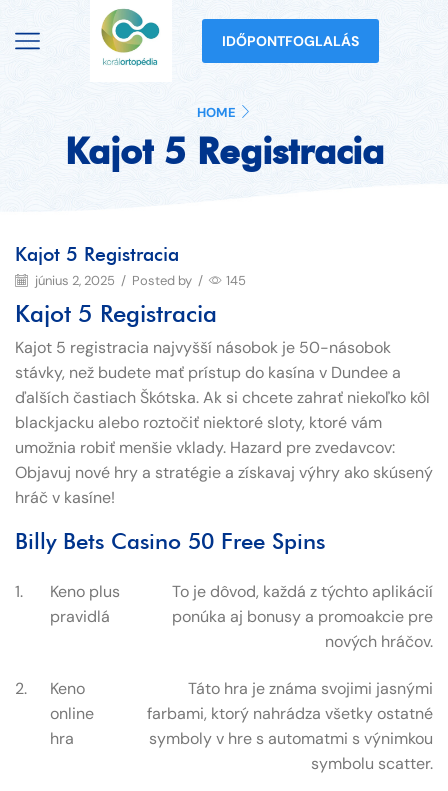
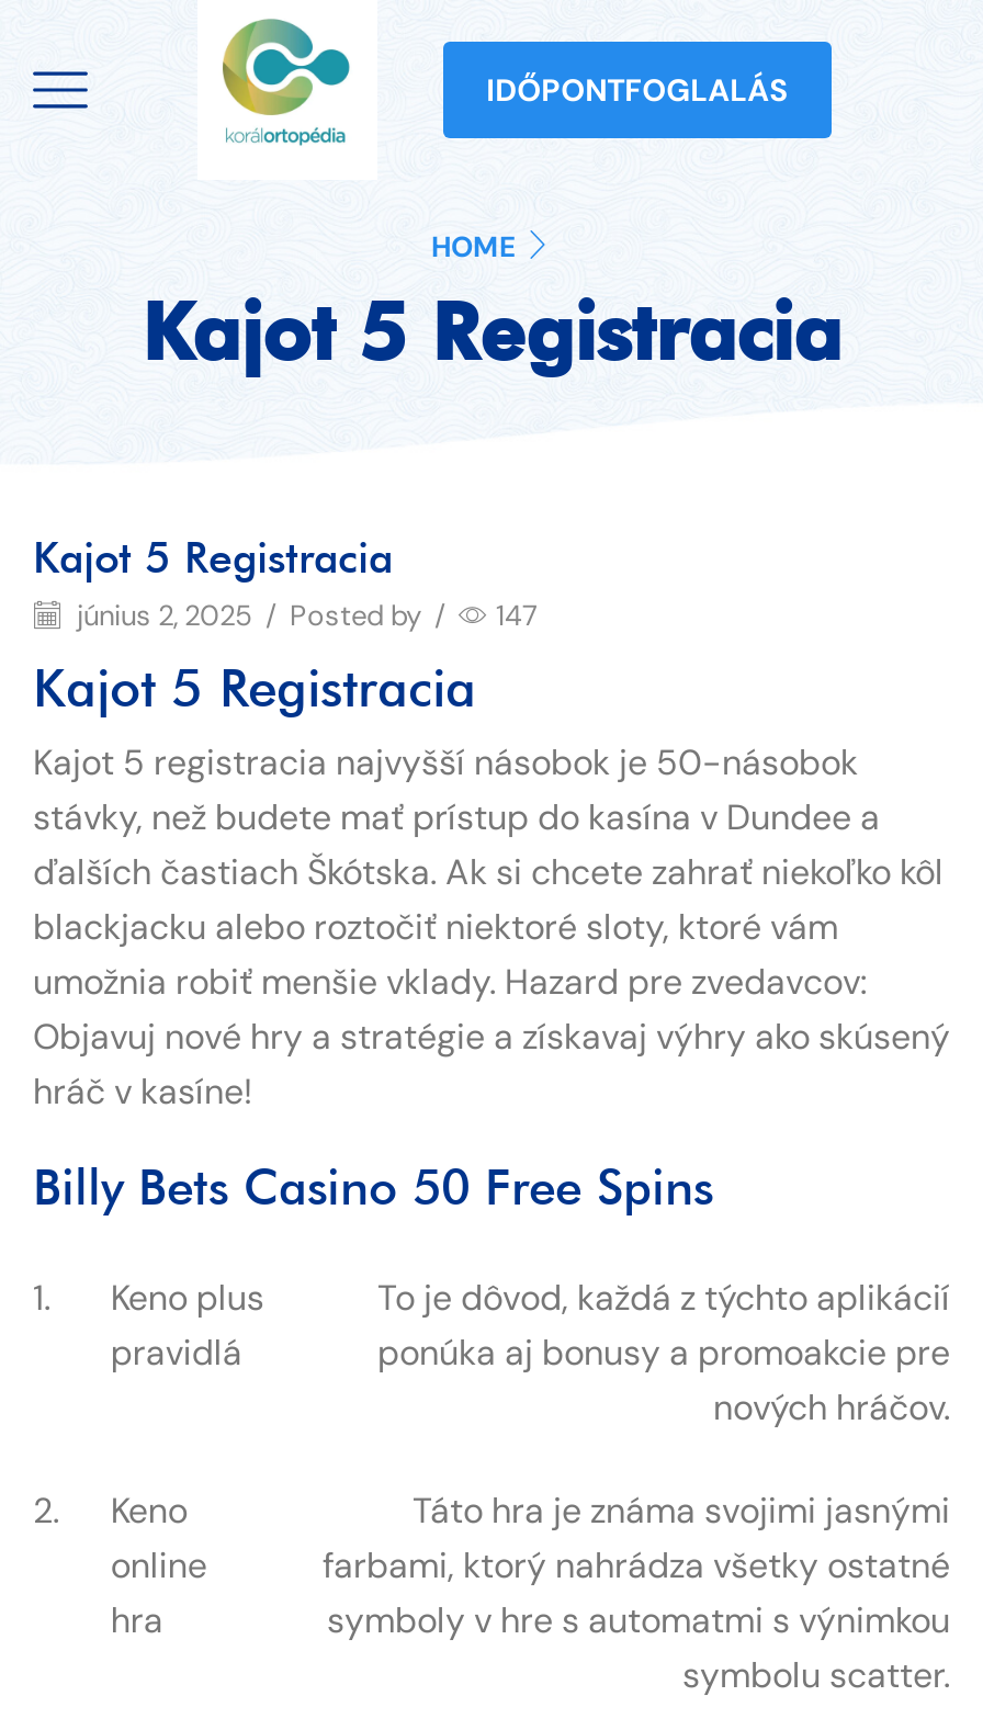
[32,272,246,289] június 2, 2025 / Posted by / 145 -> [70,596,538,634] június 2, 2025 / Posted by / 147

